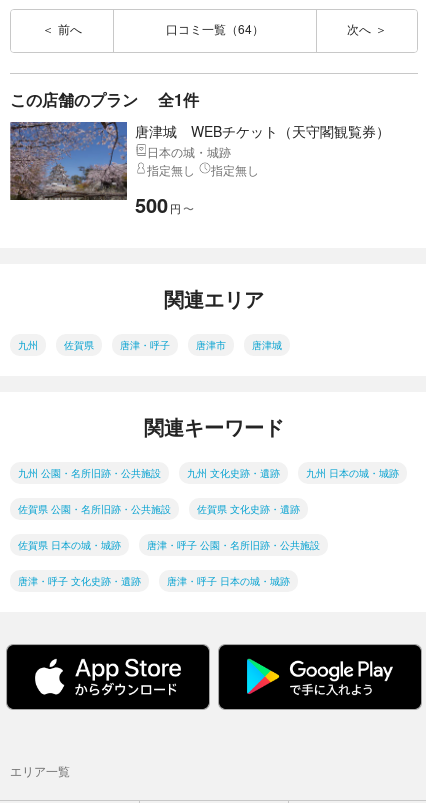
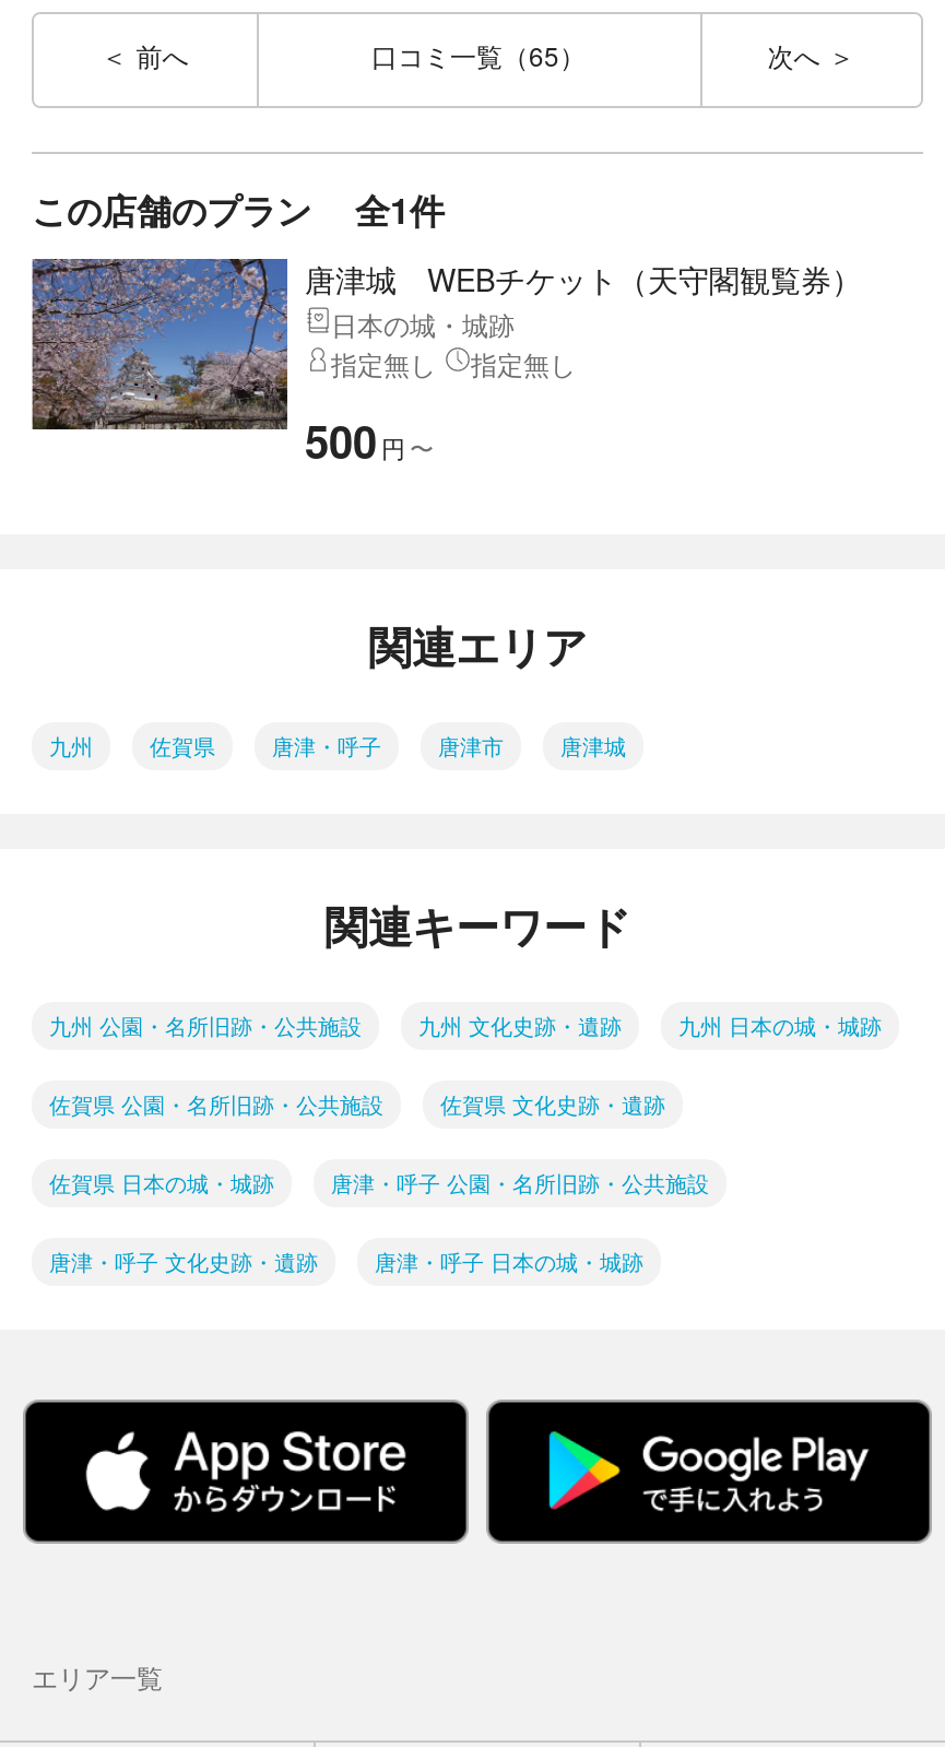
[165,20,263,37] 口コミ一覧（64） -> [371,36,586,73] 口コミ一覧（65）

